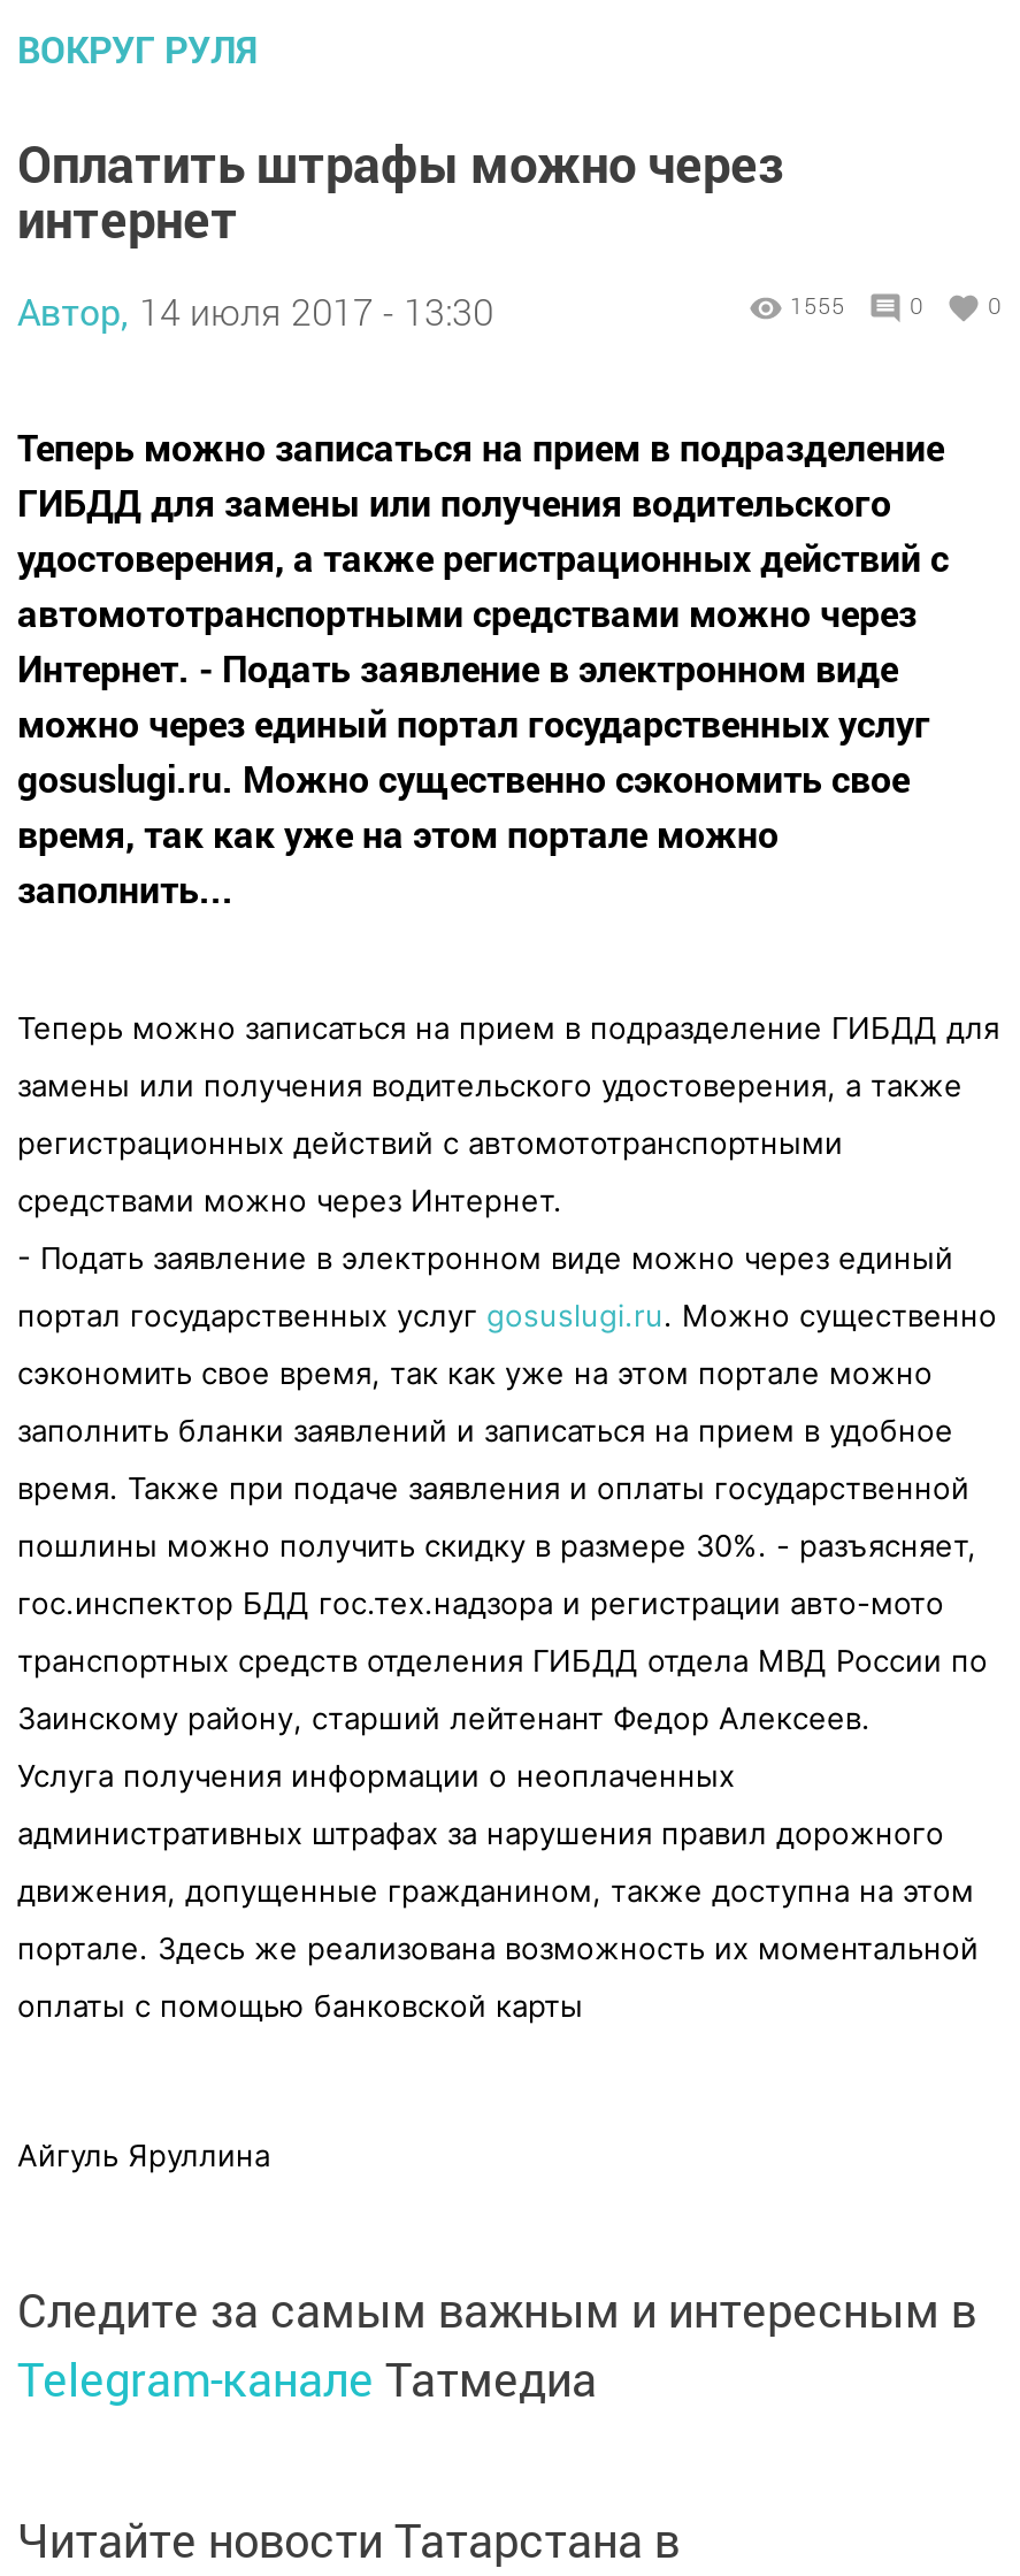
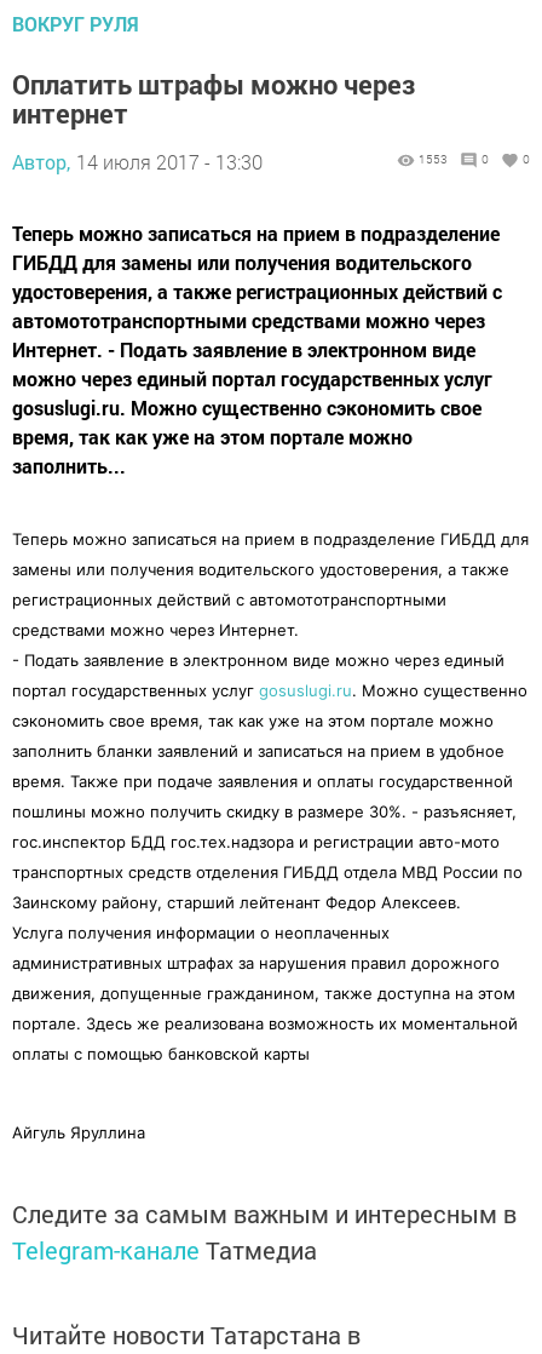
[790,292,845,322] 1555 -> [419,152,448,167] 1553

